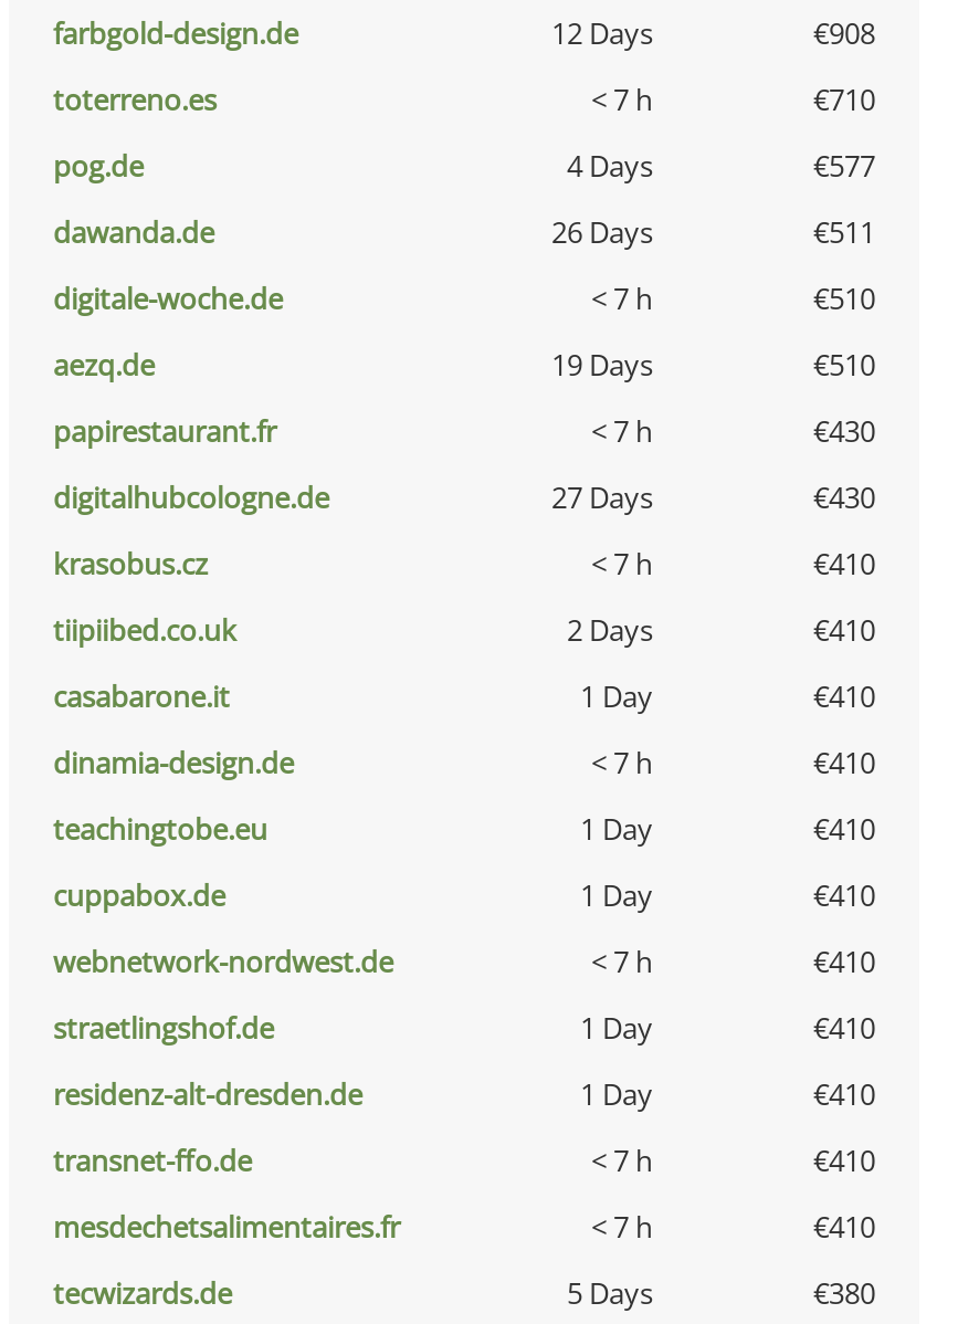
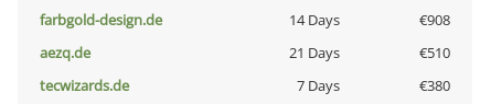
[551,13,653,53] 12 Days -> [289,10,339,30] 14 Days
[53,80,875,318] toterreno.es | < 7 h | €710 | pog.de | 4 Days | €577 | dawanda.de | 26 Days | €511 | digitale-woche.de | < 7 h | €510 -> none
[551,345,653,385] 19 Days -> [289,43,339,62] 21 Days
[53,411,875,1247] papirestaurant.fr | < 7 h | €430 | digitalhubcologne.de | 27 Days | €430 | krasobus.cz | < 7 h | €410 | tiipiibed.co.uk | 2 Days | €410 | casabarone.it | 1 Day | €410 | dinamia-design.de | < 7 h | €410 | teachingtobe.eu | 1 Day | €410 | cuppabox.de | 1 Day | €410 | webnetwork-nordwest.de | < 7 h | €410 | straetlingshof.de | 1 Day | €410 | residenz-alt-dresden.de | 1 Day | €410 | transnet-ffo.de | < 7 h | €410 | mesdechetsalimentaires.fr | < 7 h | €410 -> none
[567,1273,653,1313] 5 Days -> [296,76,339,95] 7 Days

